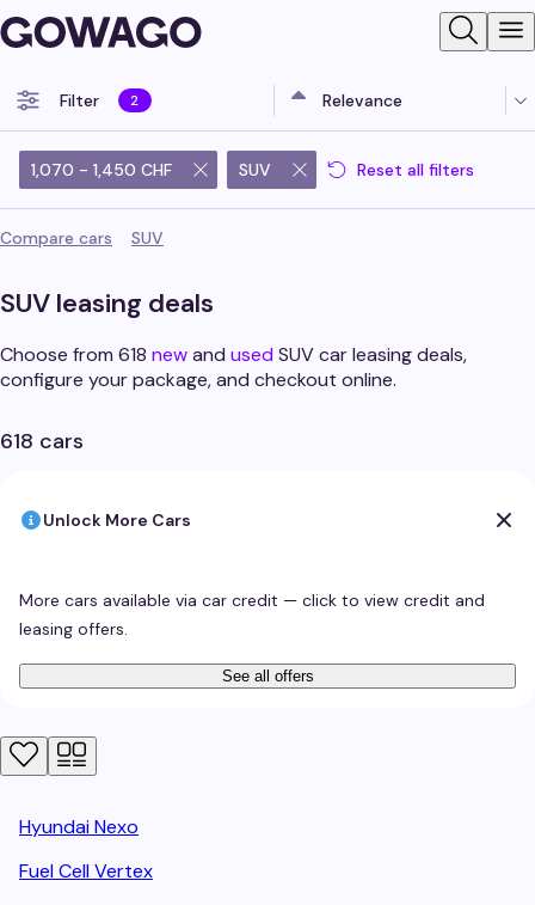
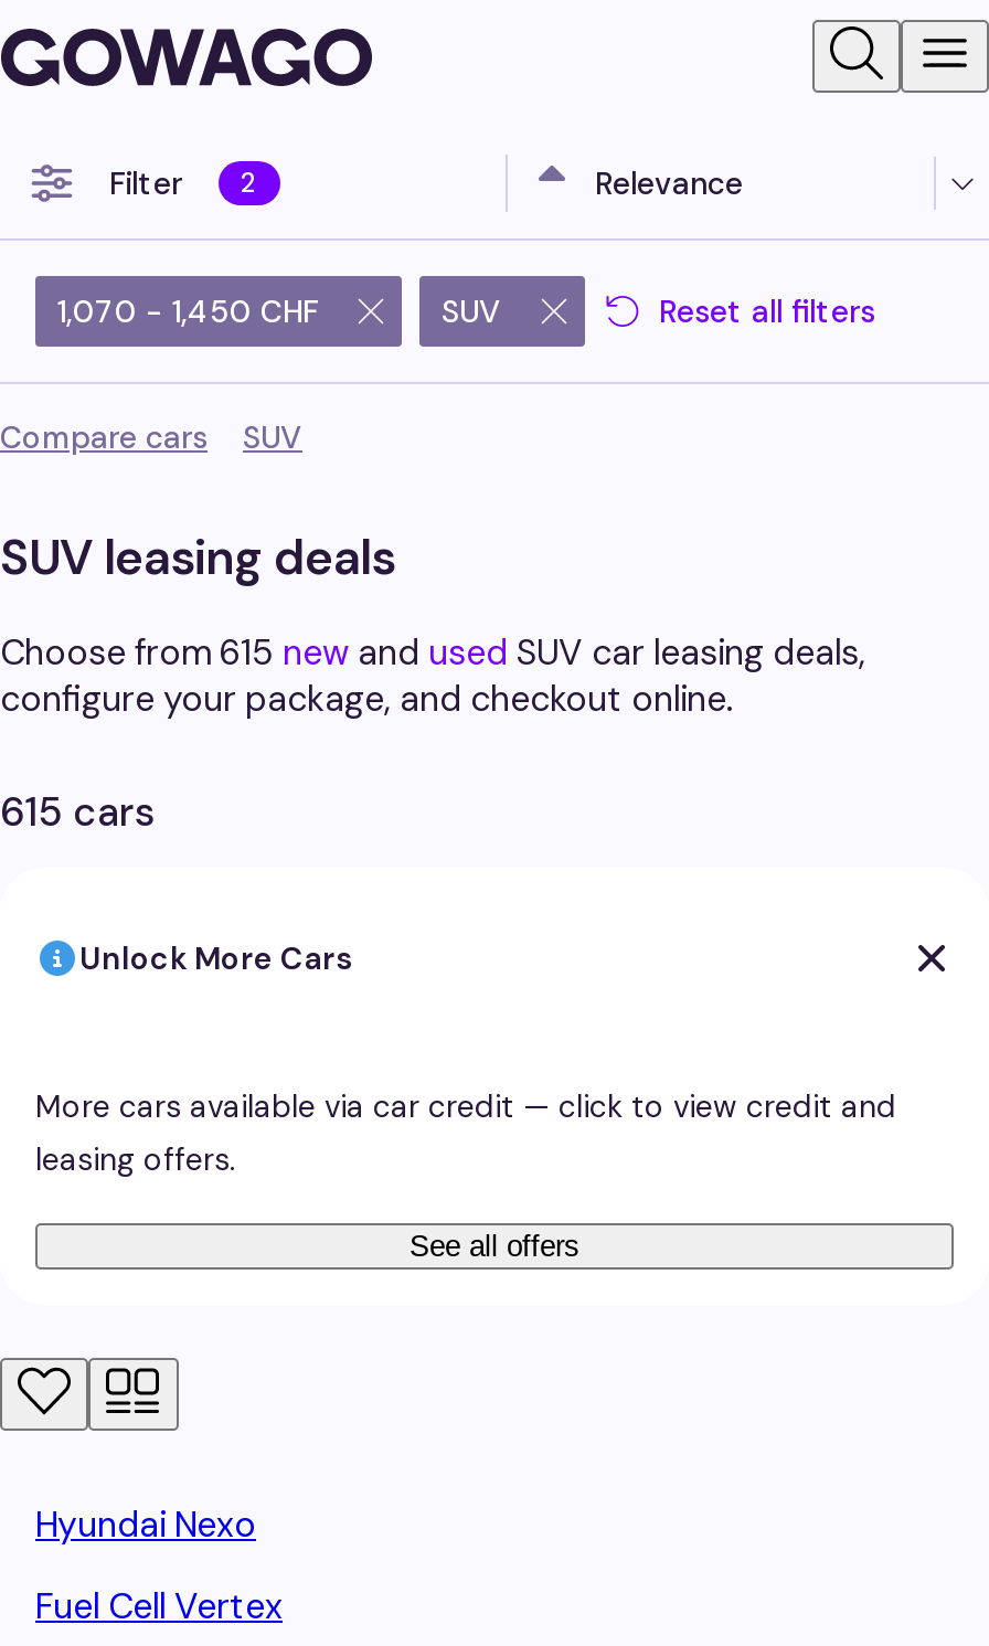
[0,342,467,367] Choose from 618 new and used SUV car leasing deals, -> [0,629,865,675] Choose from 615 new and used SUV car leasing deals,
[0,426,84,455] 618 cars -> [0,785,155,838] 615 cars

